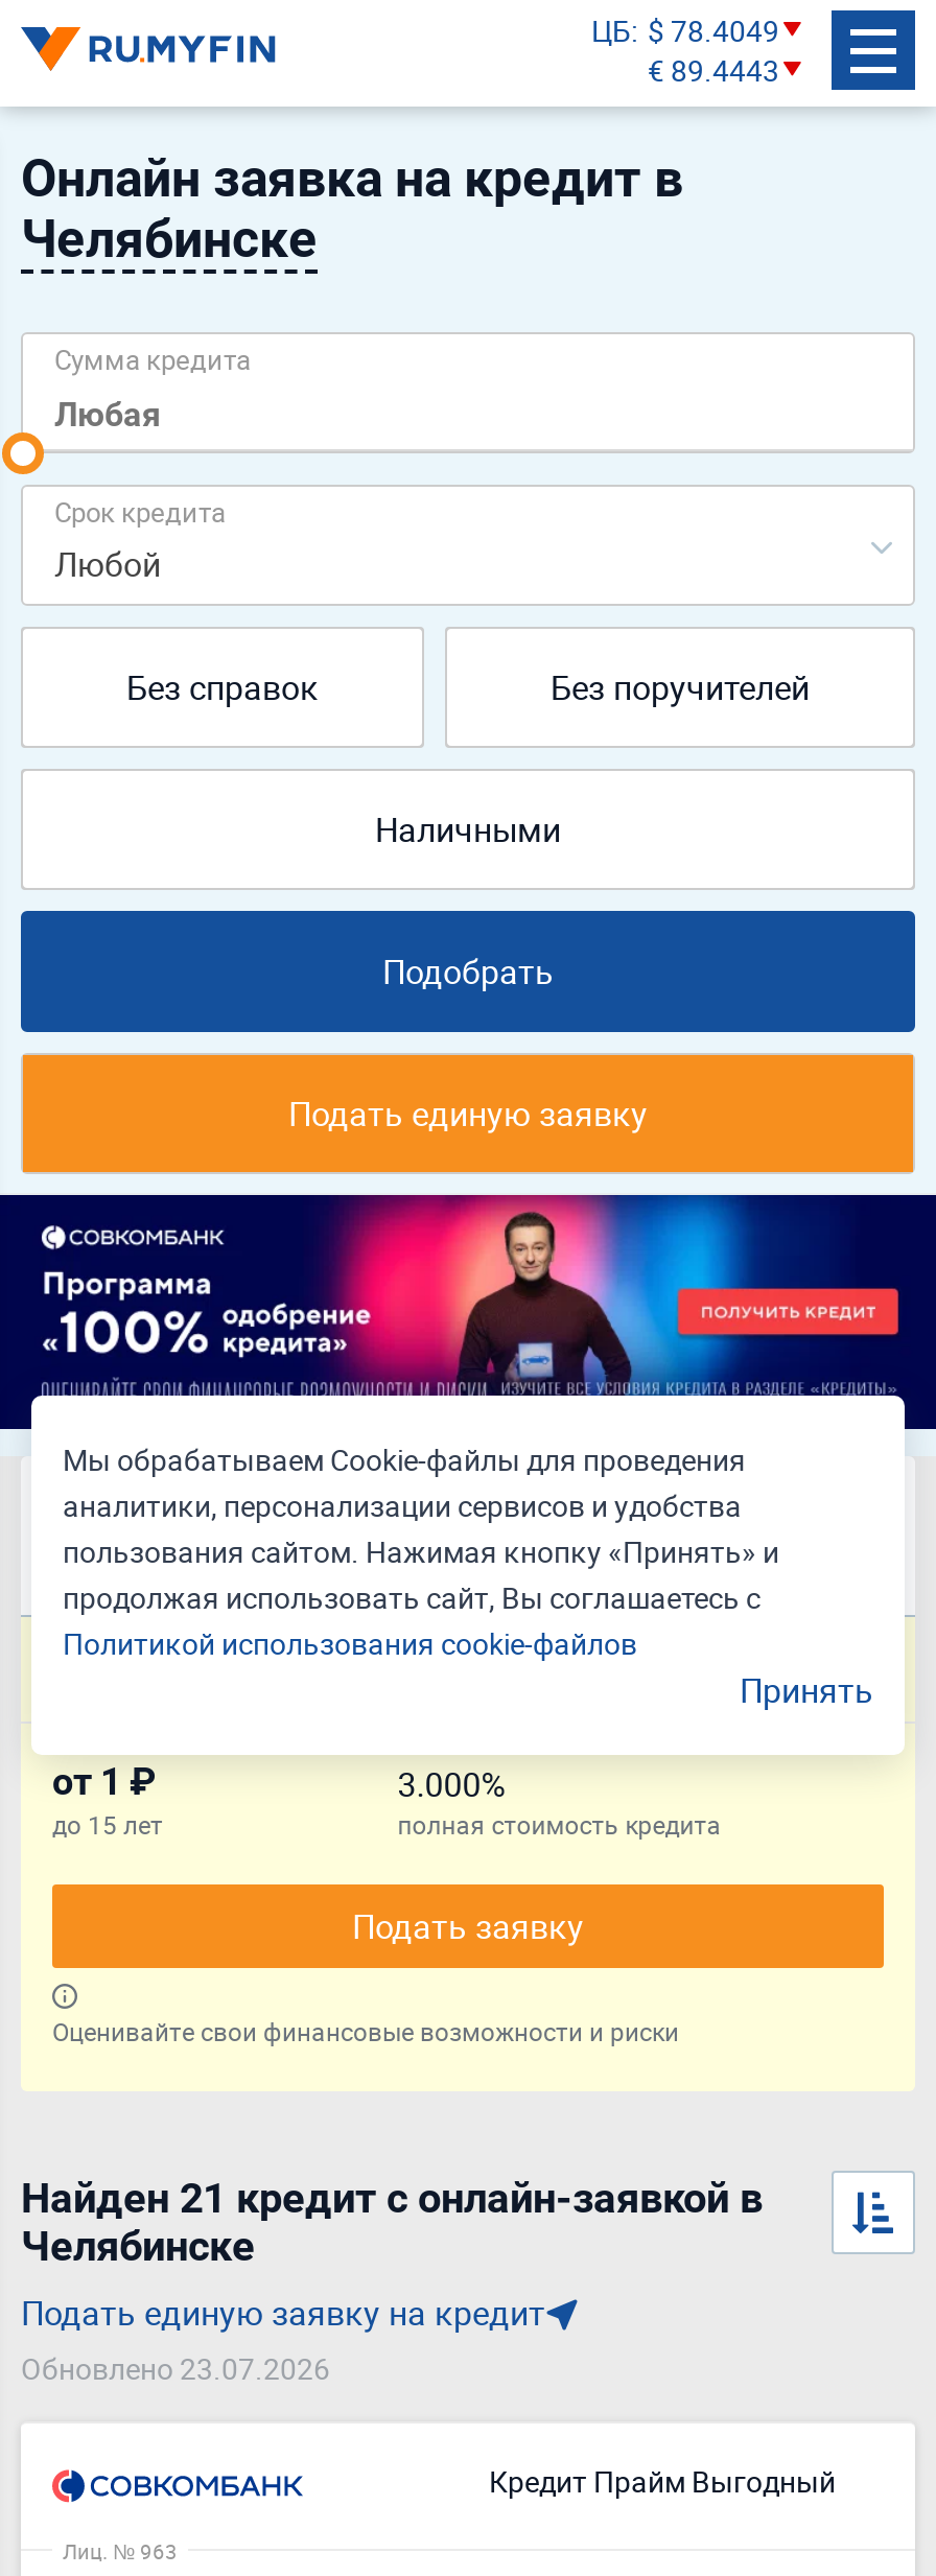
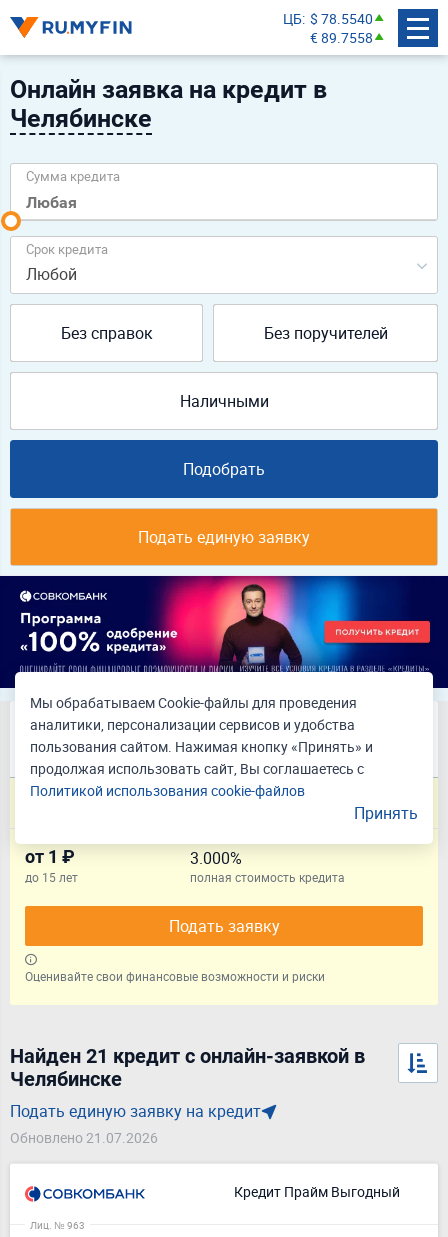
[591,9,779,49] ЦБ $ 78.4049 -> [283,8,373,27] ЦБ $ 78.5540
[648,49,779,89] € 89.4443 -> [310,27,373,46] € 89.7558
[21,2348,330,2388] Обновлено 23.07.2026 -> [10,1128,158,1147] Обновлено 21.07.2026

